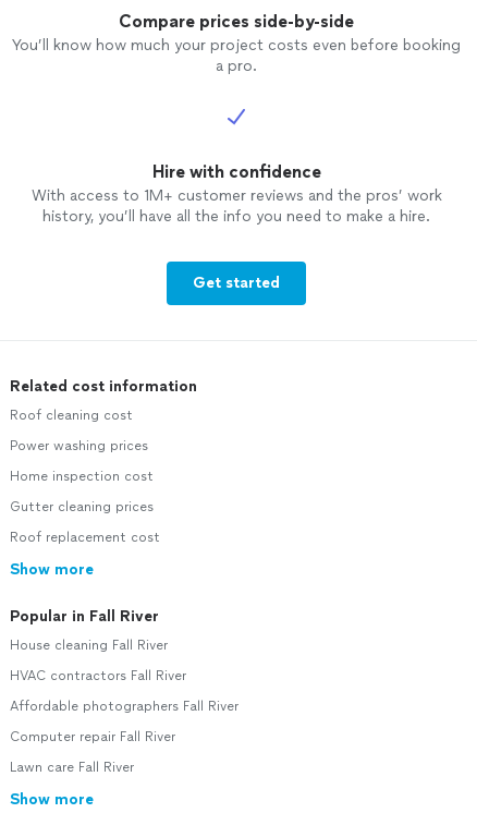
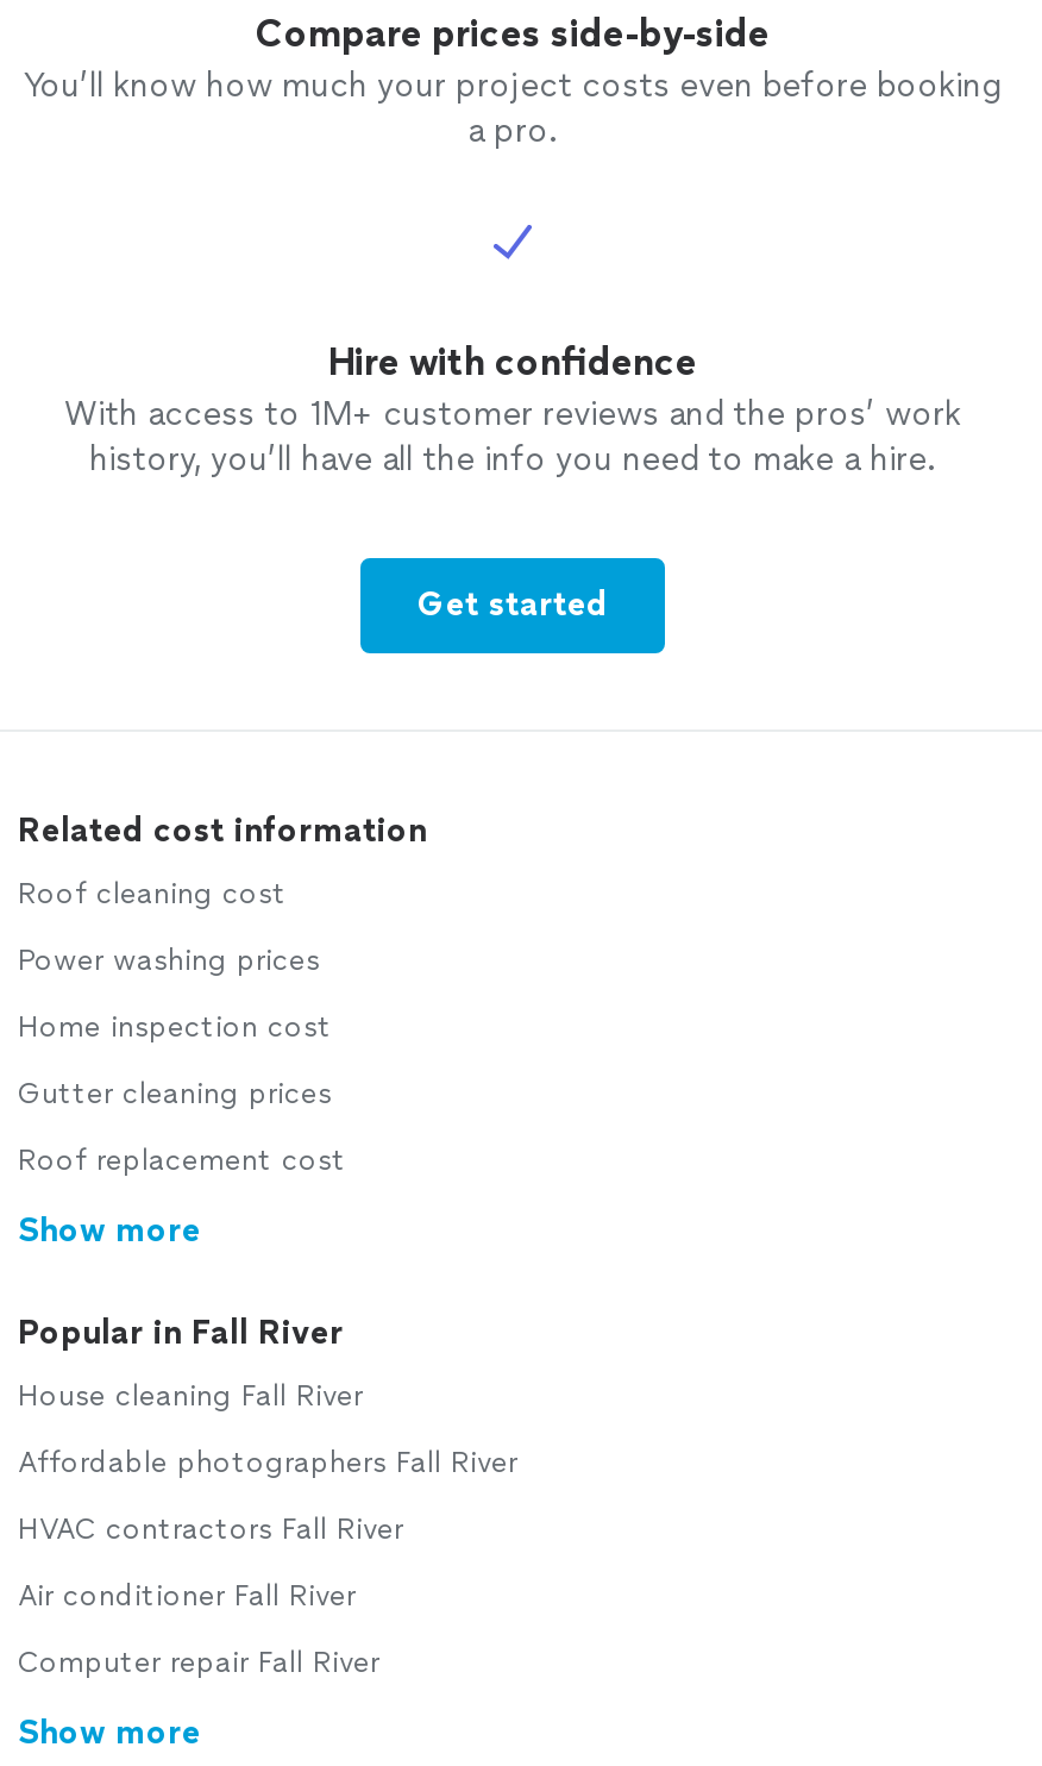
moved [10,668,186,683] -> [18,1513,403,1546]: HVAC contractors Fall River
none -> [18,1579,356,1613] Air conditioner Fall River
moved [10,699,238,714] -> [18,1446,517,1479]: Affordable photographers Fall River
moved [10,729,175,744] -> [18,1646,379,1679]: Computer repair Fall River
[10,760,134,775] Lawn care Fall River -> none

